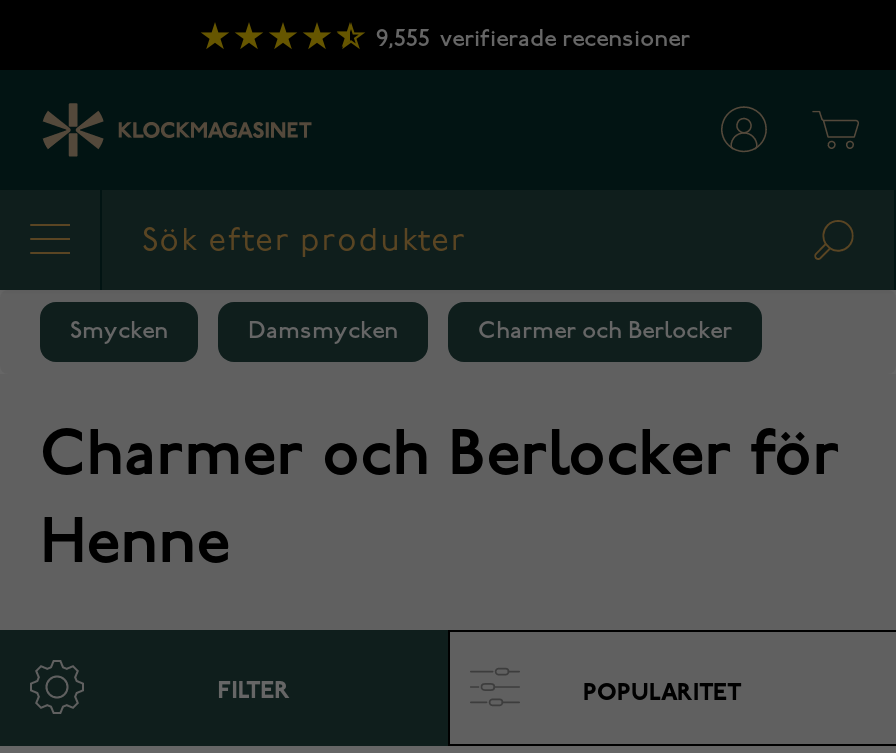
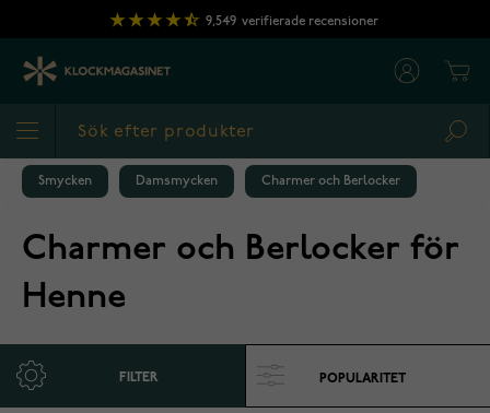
[376,24,690,54] 9,555 verifierade recensioner -> [205,13,378,29] 9,549 verifierade recensioner

